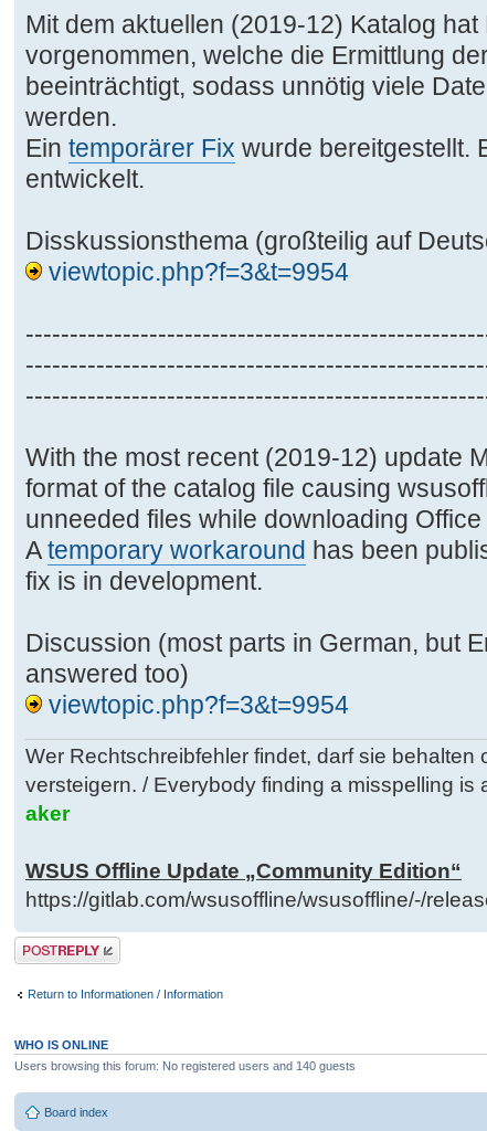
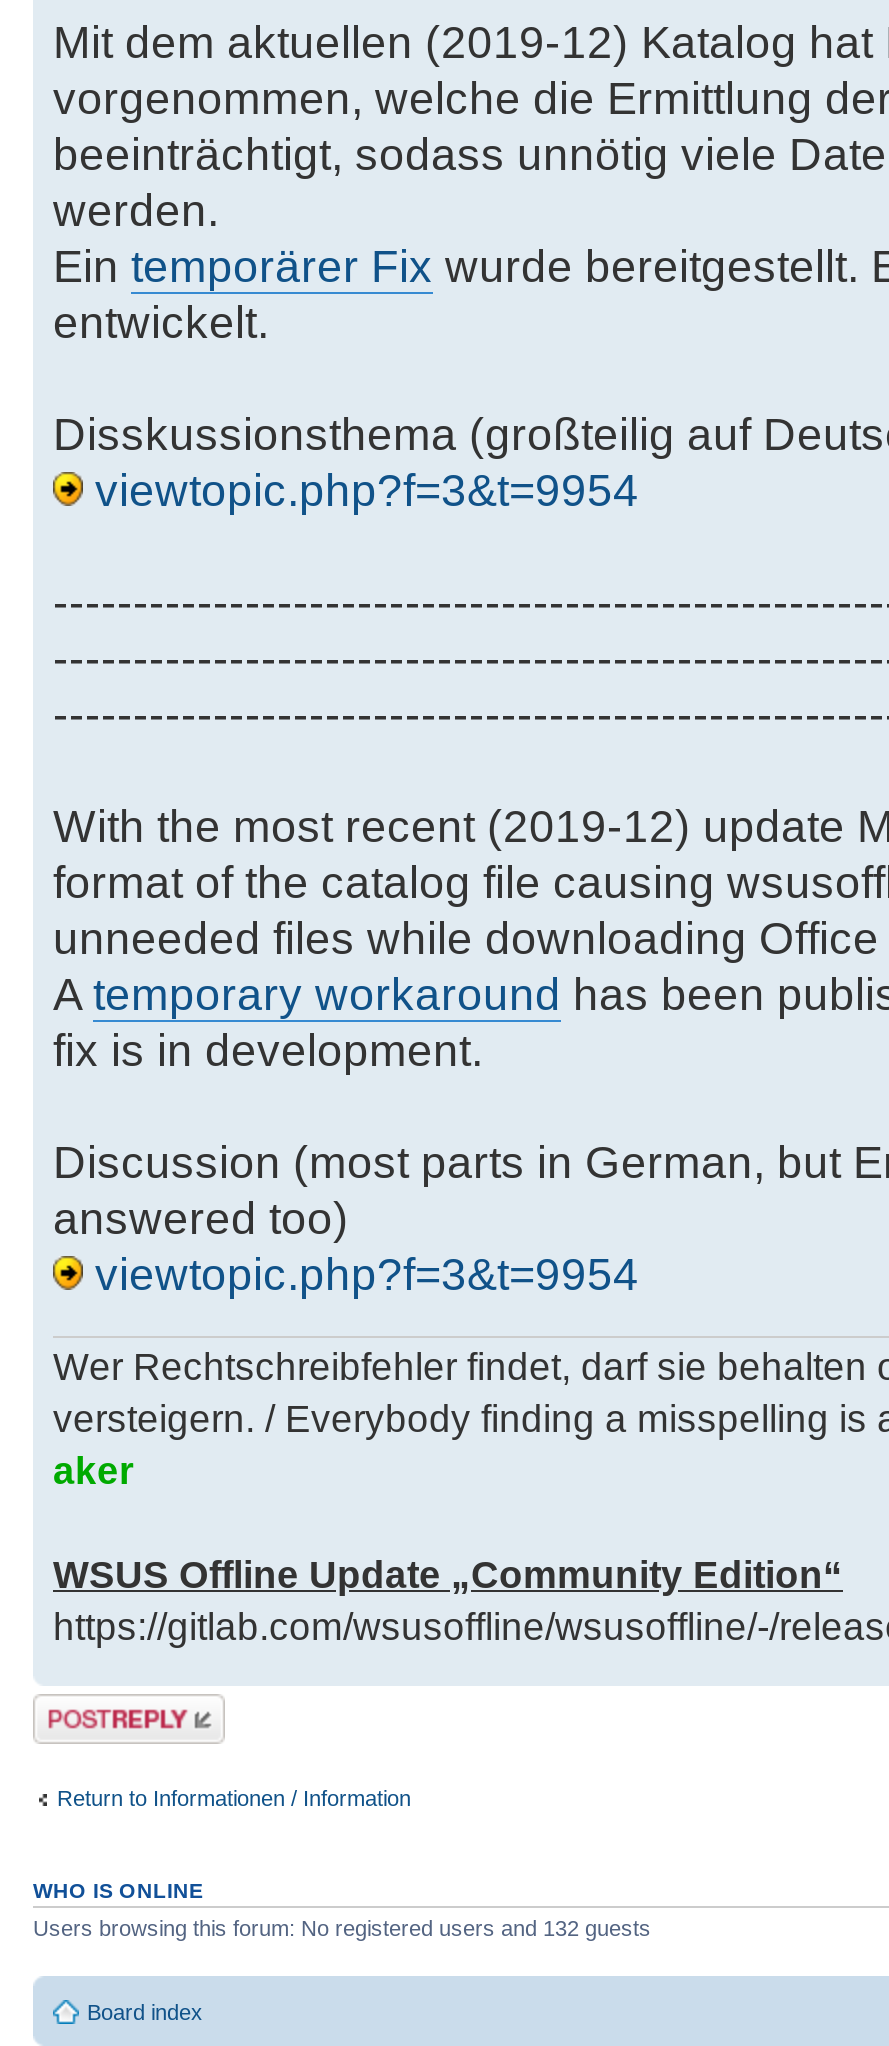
[14,1060,356,1073] Users browsing this forum: No registered users and 140 guests -> [33,1917,651,1941] Users browsing this forum: No registered users and 132 guests

